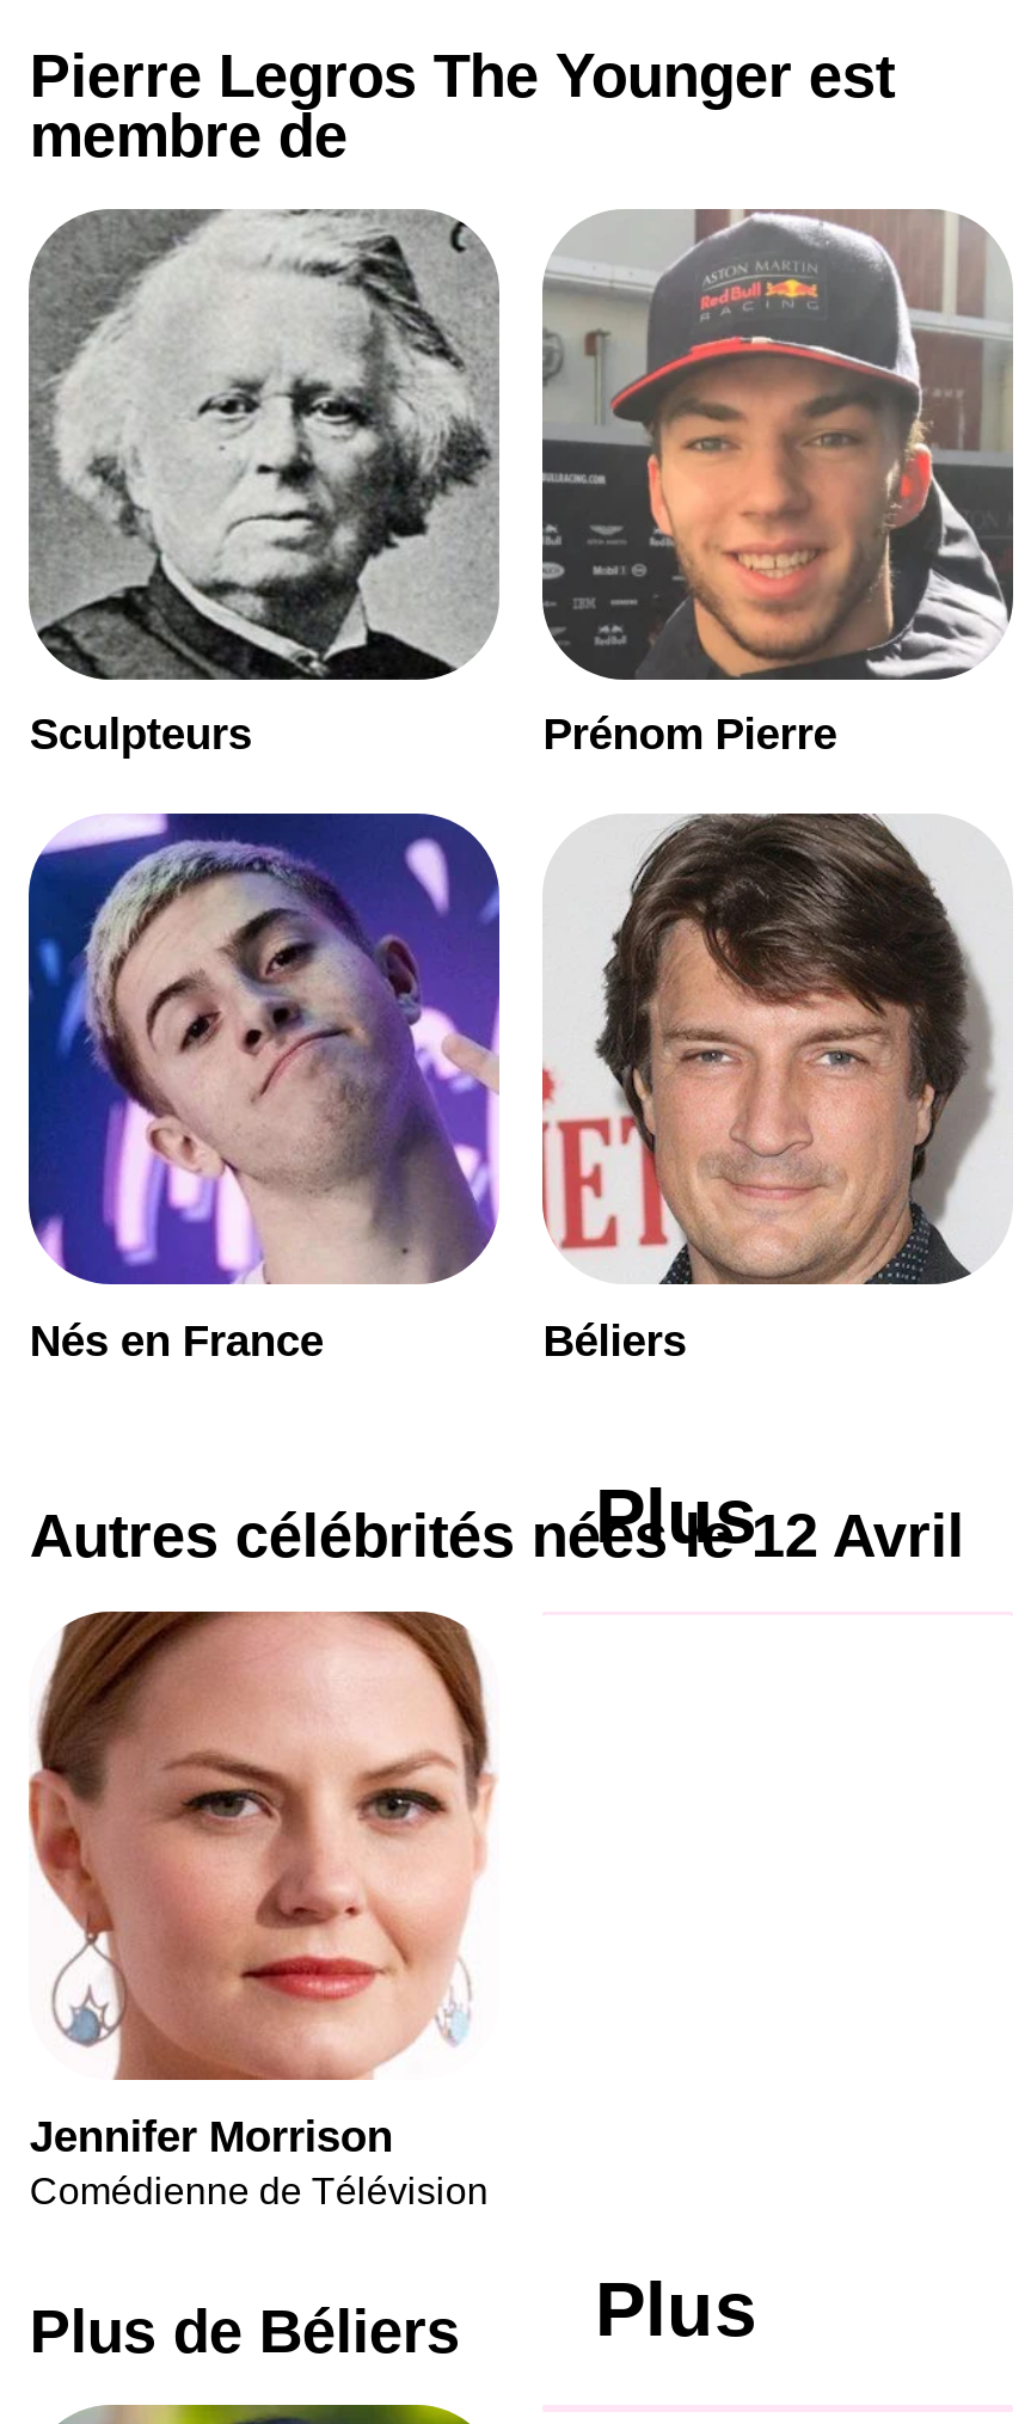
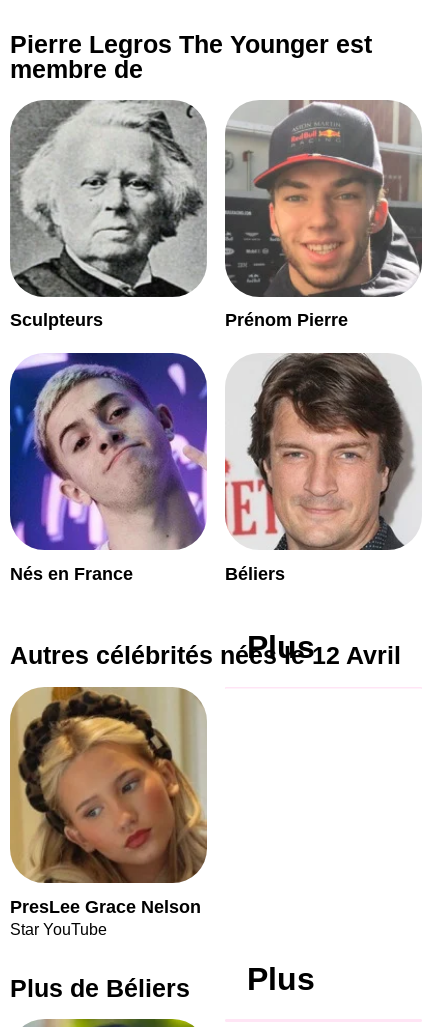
[29,1609,499,2210] [image] | Jennifer Morrison | Comédienne de Télévision -> [9,686,208,937] [image] | PresLee Grace Nelson | Star YouTube

